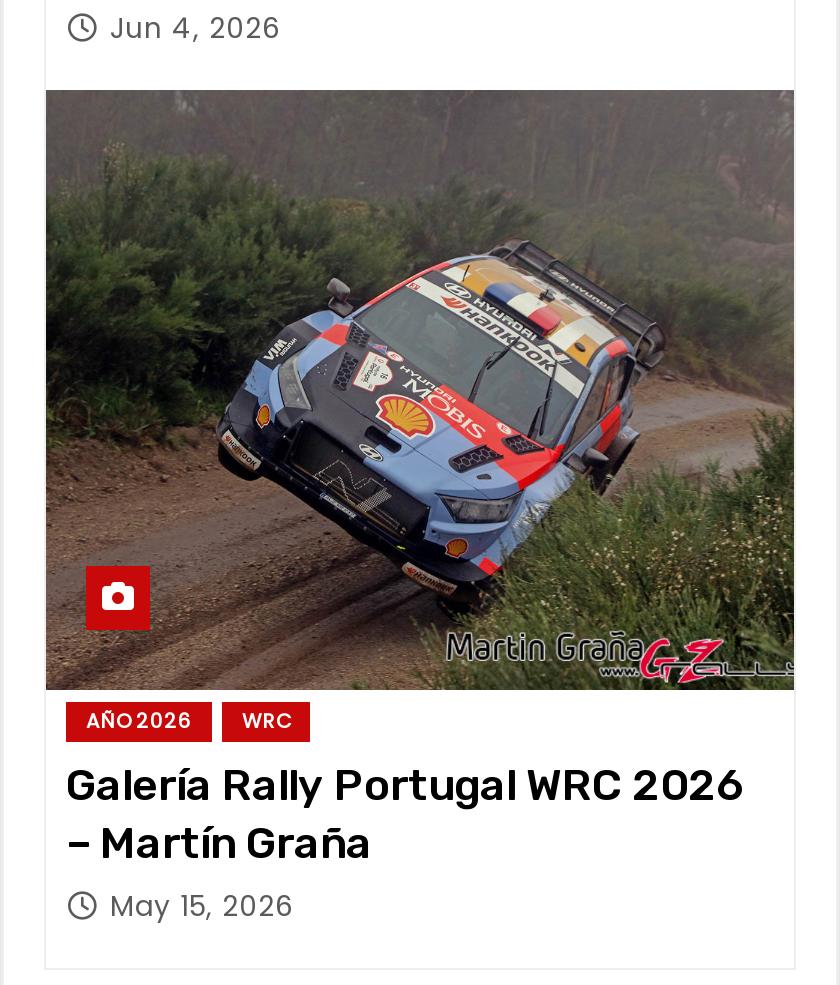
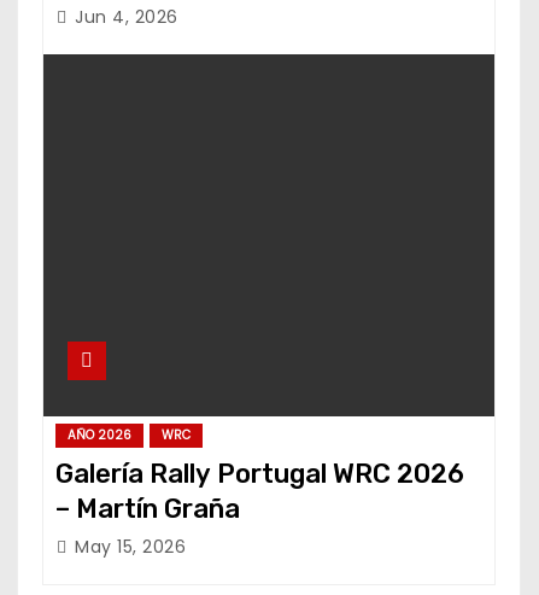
[46,90,794,690] [image] -> none

